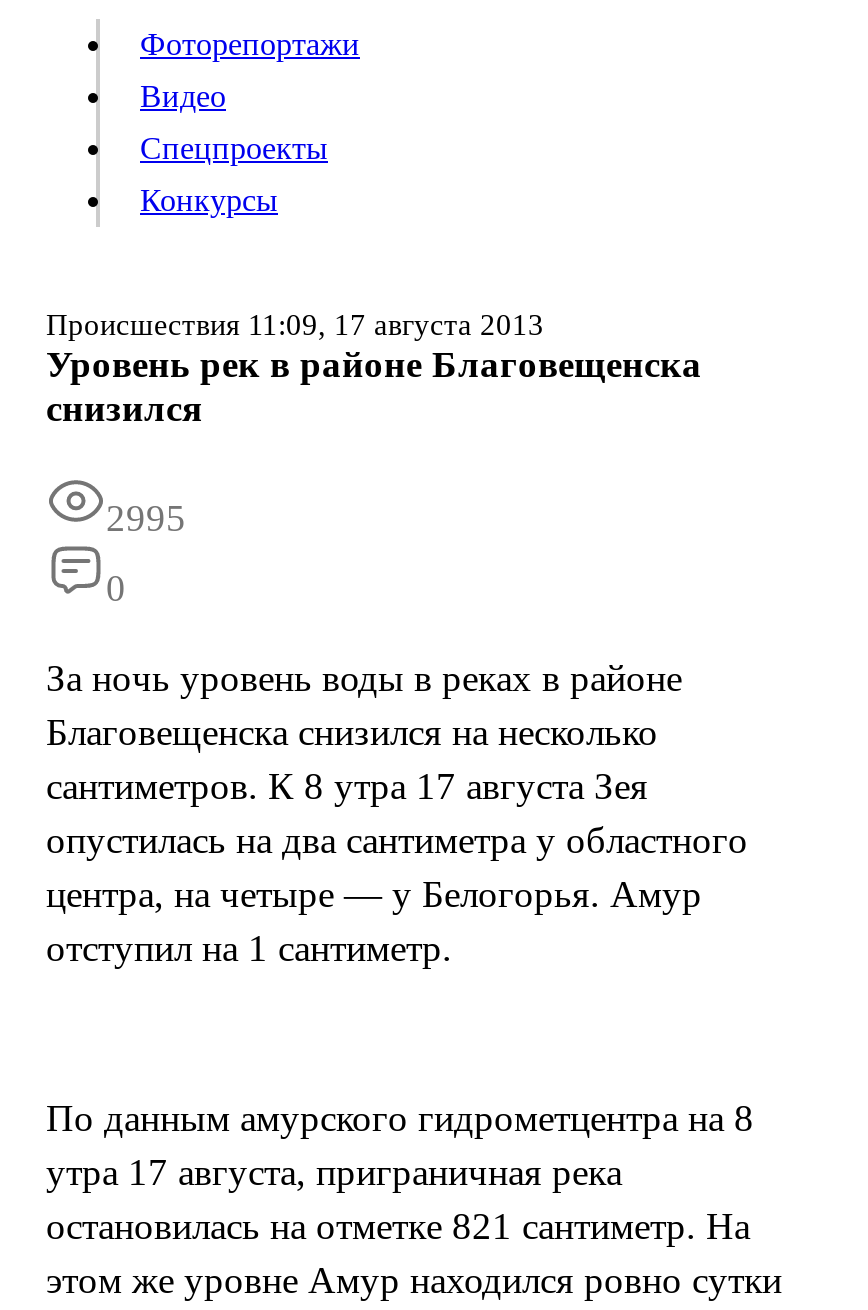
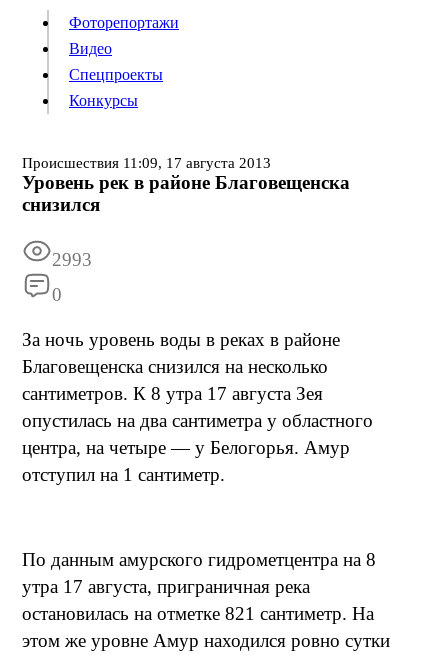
[106,498,186,540] 2995 -> [52,249,92,270] 2993

